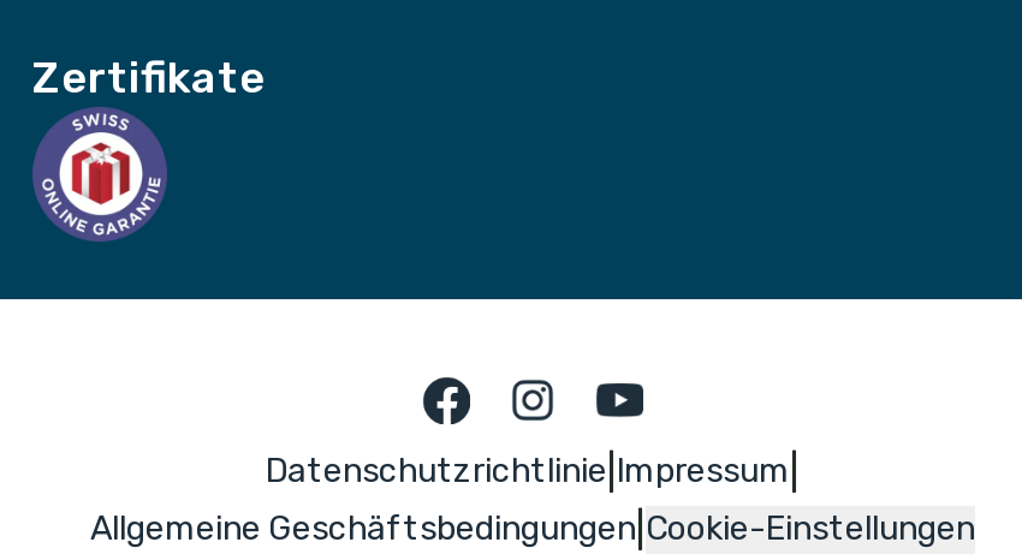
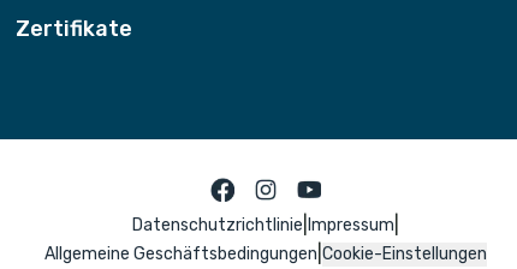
[32,111,167,243] [image] -> none

